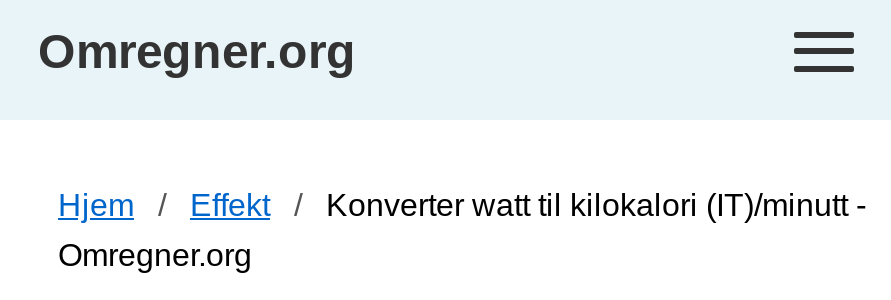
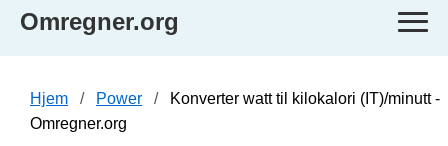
[190,188,270,222] Effekt -> [96,90,142,107] Power

